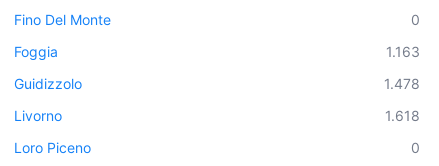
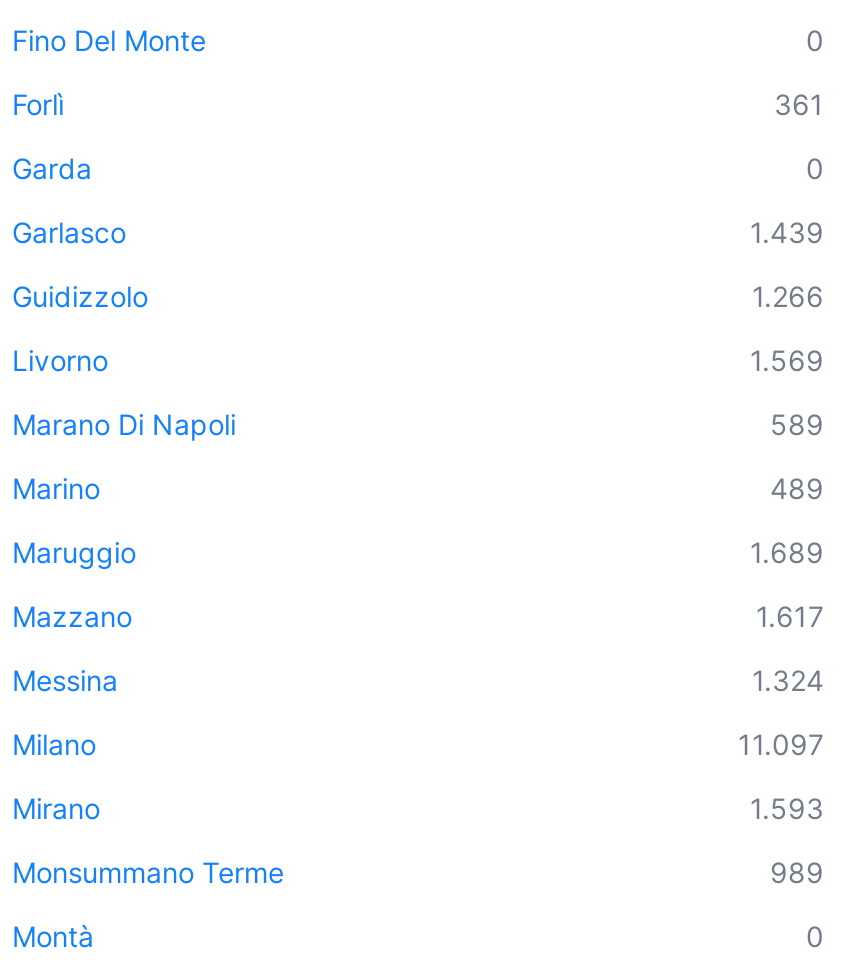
[14,43,420,60] Foggia | 1.163 -> [12,86,824,248] Forlì | 361 | Garda | 0 | Garlasco | 1.439
[384,75,420,92] 1.478 -> [752,278,824,312] 1.266
[14,107,420,156] 1.618 | Loro Piceno -> [12,342,824,952] 1.569 | Marano Di Napoli | 589 | Marino | 489 | Maruggio | 1.689 | Mazzano | 1.617 | Messina | 1.324 | Milano | 11.097 | Mirano | 1.593 | Monsummano Terme | 989 | Montà

